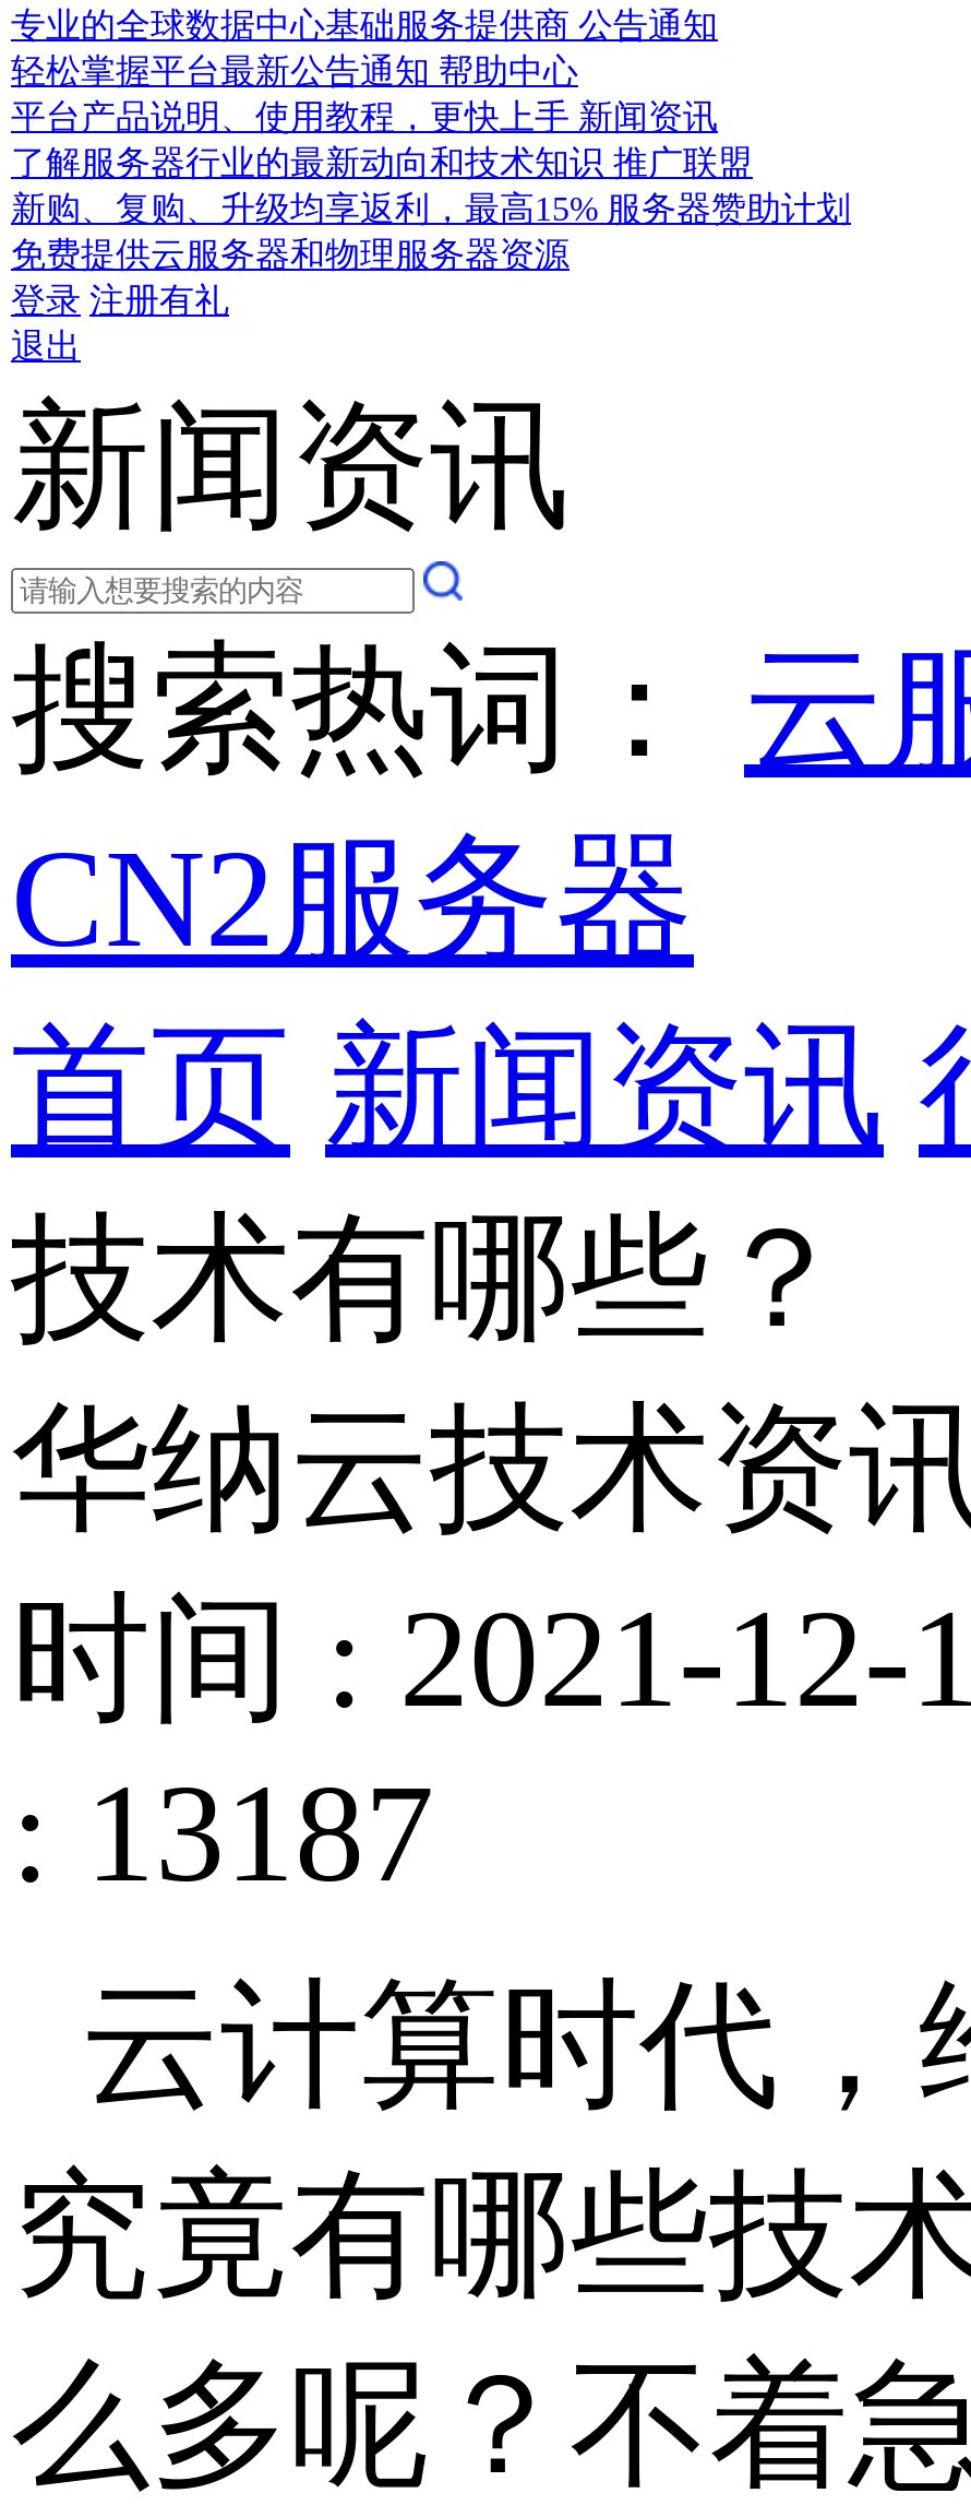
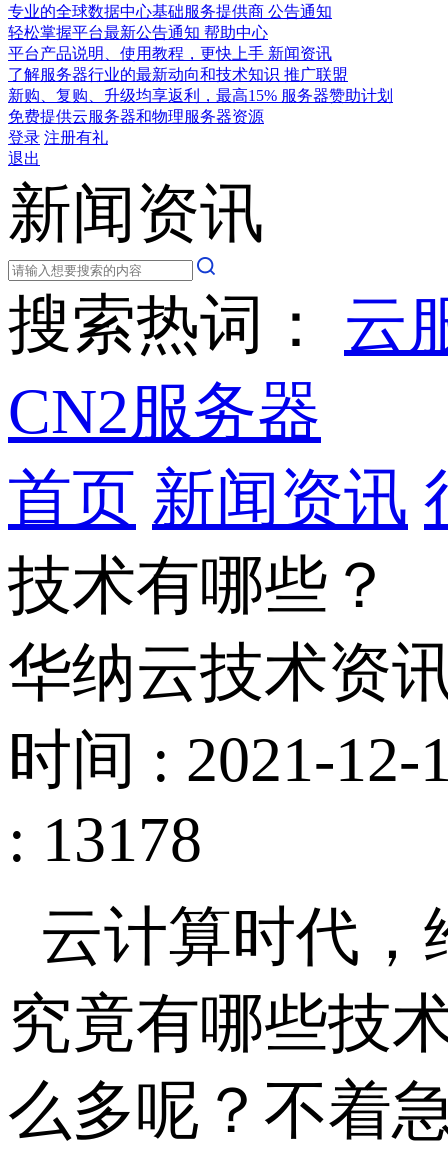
[11,1756,434,1911] : 13187 -> [8,804,202,875] : 13178

